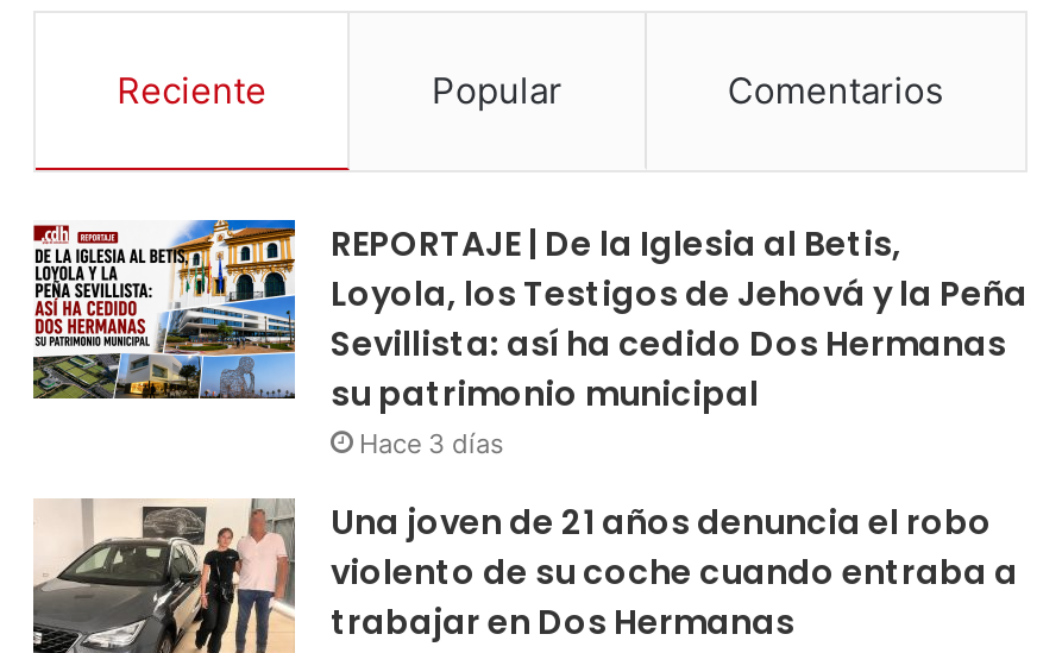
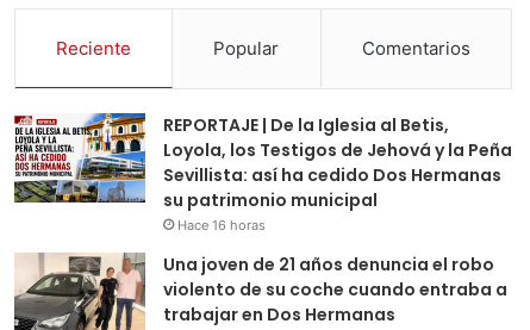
[359,427,504,460] Hace 3 días -> [177,217,266,233] Hace 16 horas

